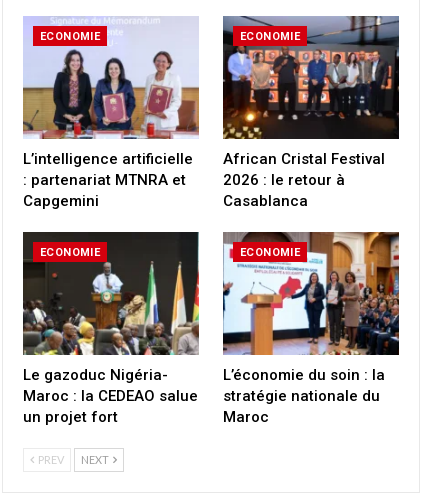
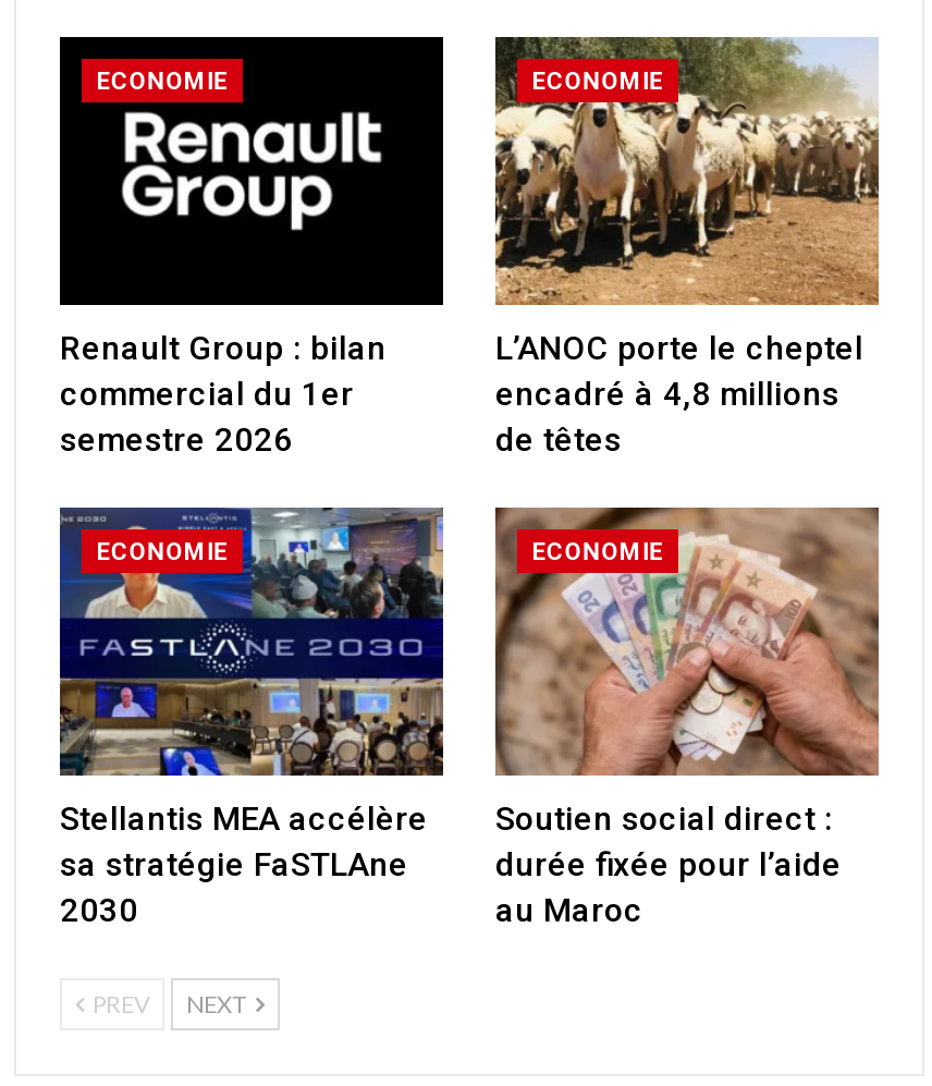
[22,16,200,210] [image] | L’intelligence artificielle | : partenariat MTNRA et | Capgemini -> [58,35,445,460] [image] | Renault Group : bilan | commercial du 1er | semestre 2026
[222,15,400,210] [image] | African Cristal Festival | 2026 : le retour à | Casablanca -> [493,37,881,460] [image] | L’ANOC porte le cheptel | encadré à 4,8 millions | de têtes
[22,231,200,426] [image] | Le gazoduc Nigéria- | Maroc : la CEDEAO salue | un projet fort -> [58,505,445,931] [image] | Stellantis MEA accélère | sa stratégie FaSTLAne | 2030
[222,231,400,426] [image] | L’économie du soin : la | stratégie nationale du | Maroc -> [493,505,881,931] [image] | Soutien social direct : | durée fixée pour l’aide | au Maroc

